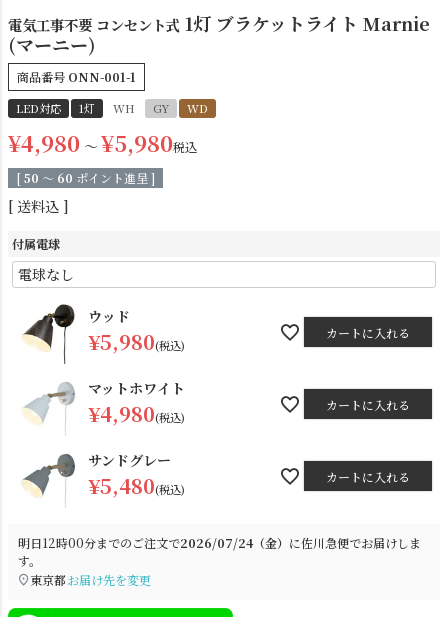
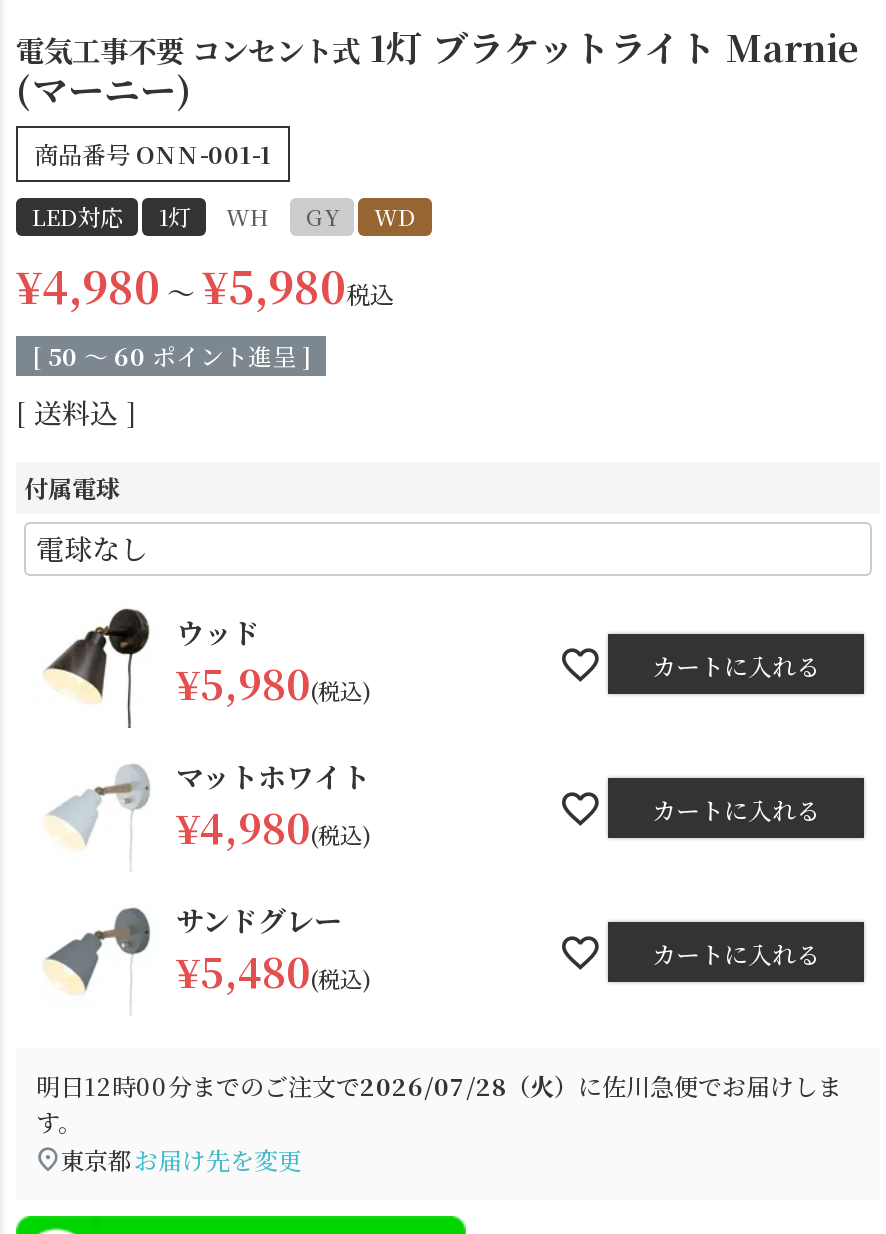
[18,534,421,551] 明日12時00分までのご注文で2026/07/24（金）に佐川急便でお届けしま -> [36,1068,842,1102] 明日12時00分までのご注文で2026/07/28（火）に佐川急便でお届けしま

